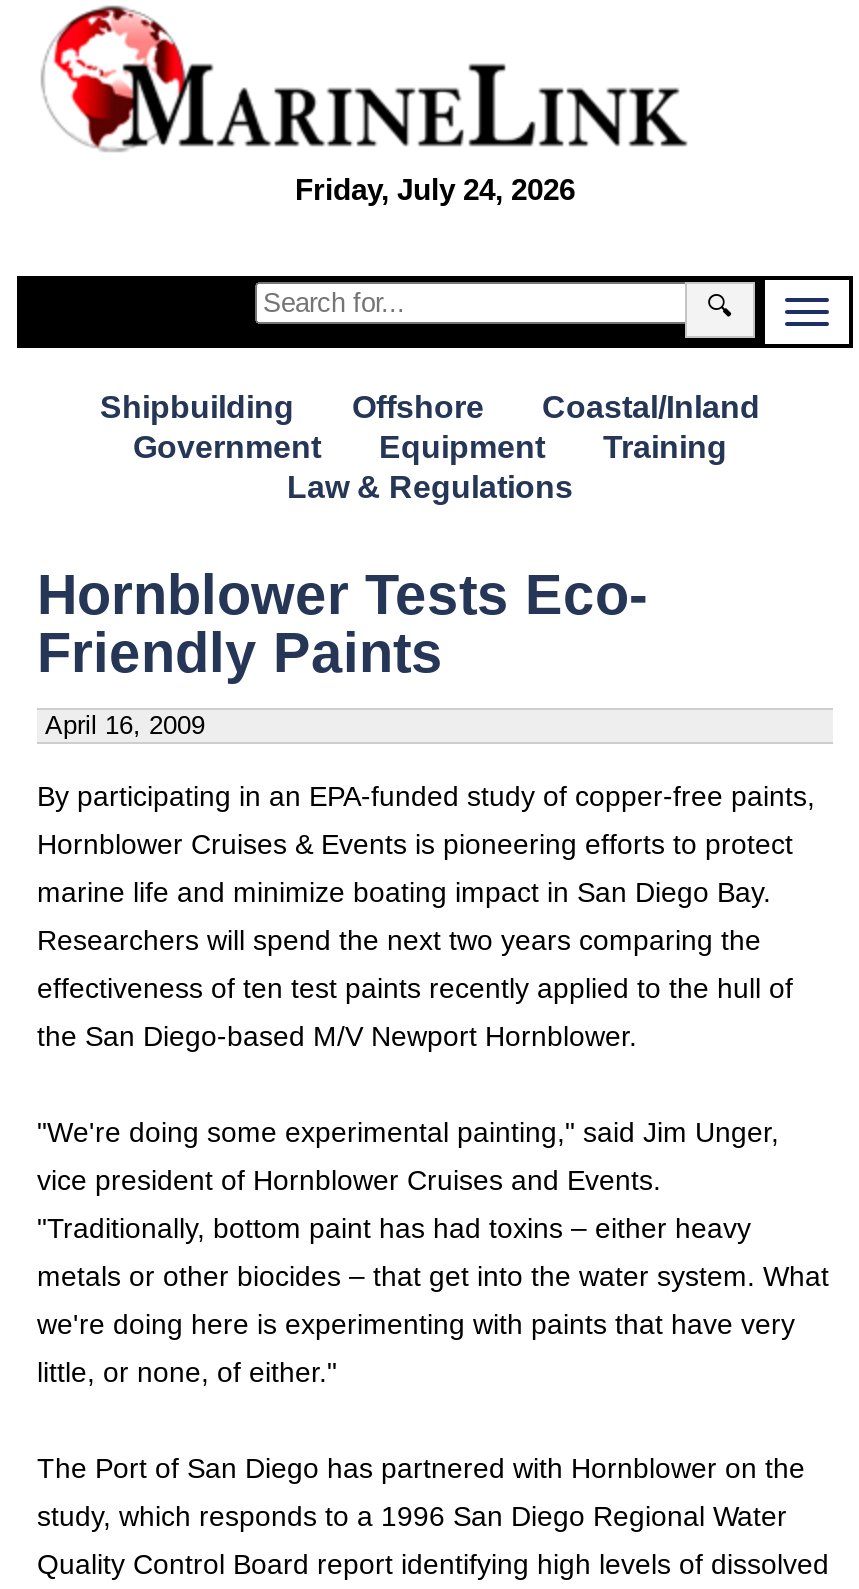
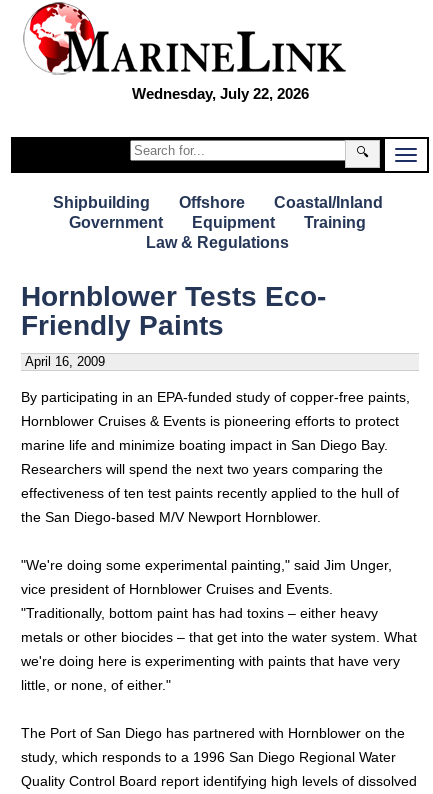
[295,172,575,206] Friday, July 24, 2026 -> [131,85,308,102] Wednesday, July 22, 2026

